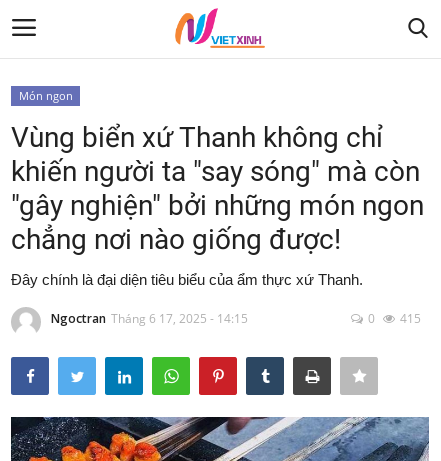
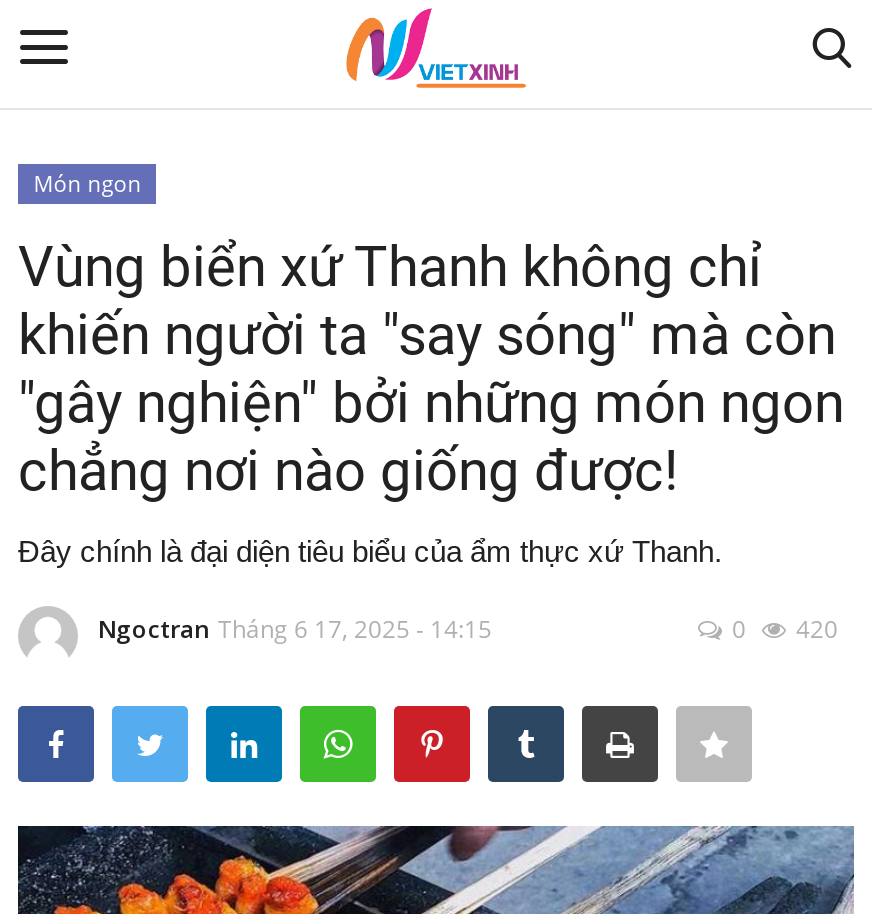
[368,310,421,327] 0 415 -> [732,612,838,646] 0 420

